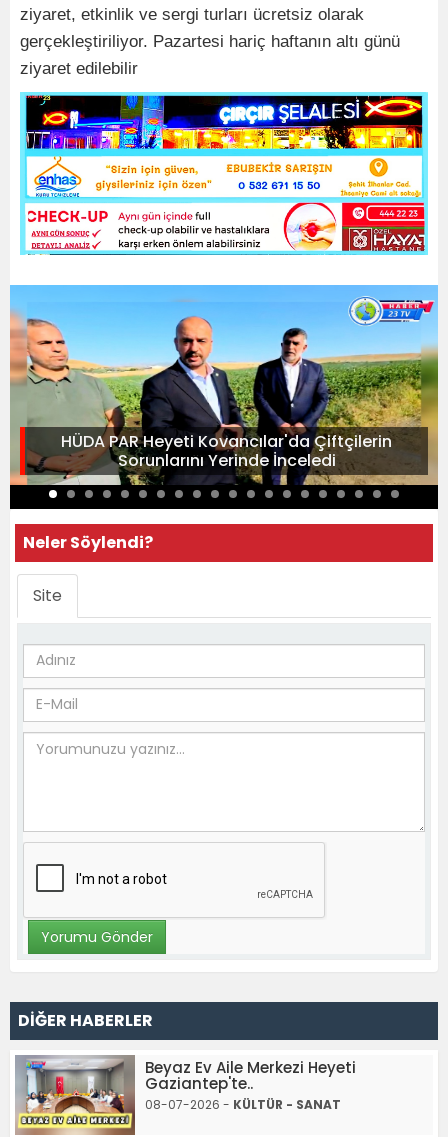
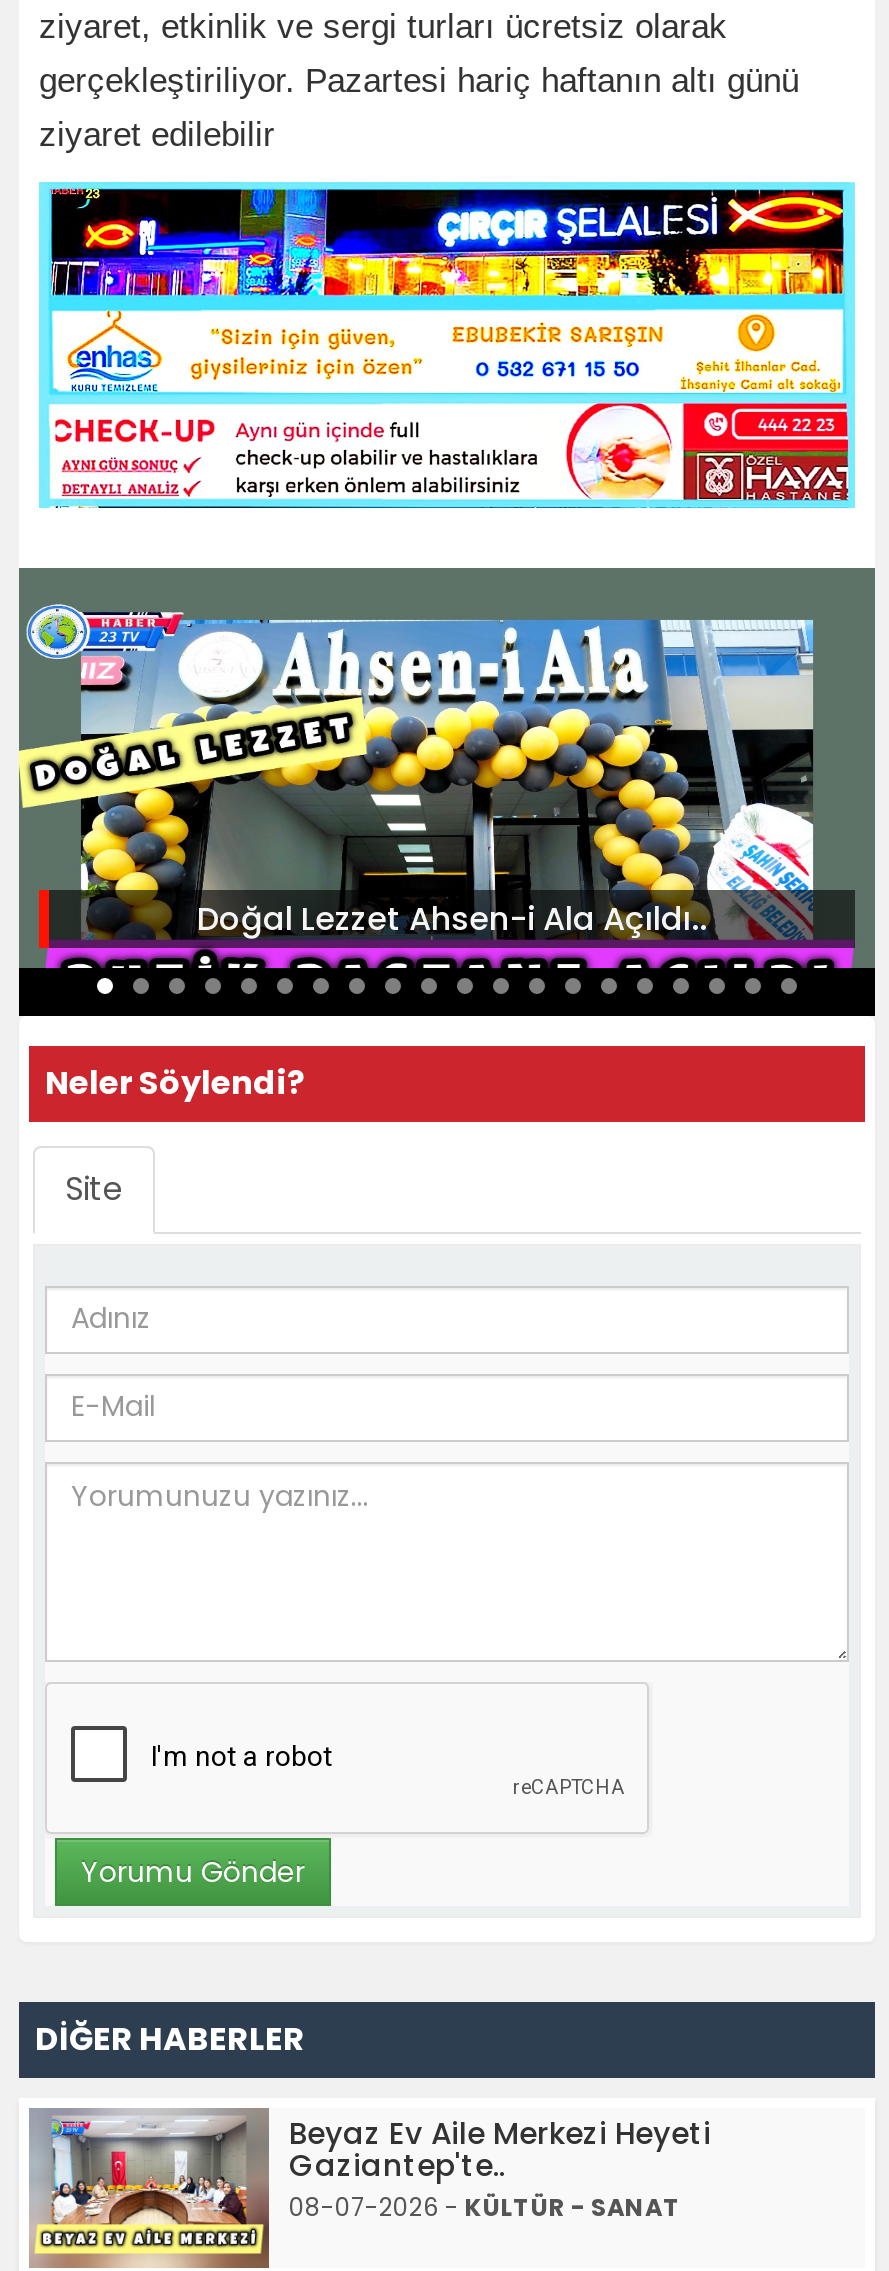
[9,284,439,486] [image] | HÜDA PAR Heyeti Kovancılar'da Çiftçilerin | Sorunlarını Yerinde İnceledi -> [17,566,877,970] [image] | Doğal Lezzet Ahsen-i Ala Açıldı..

